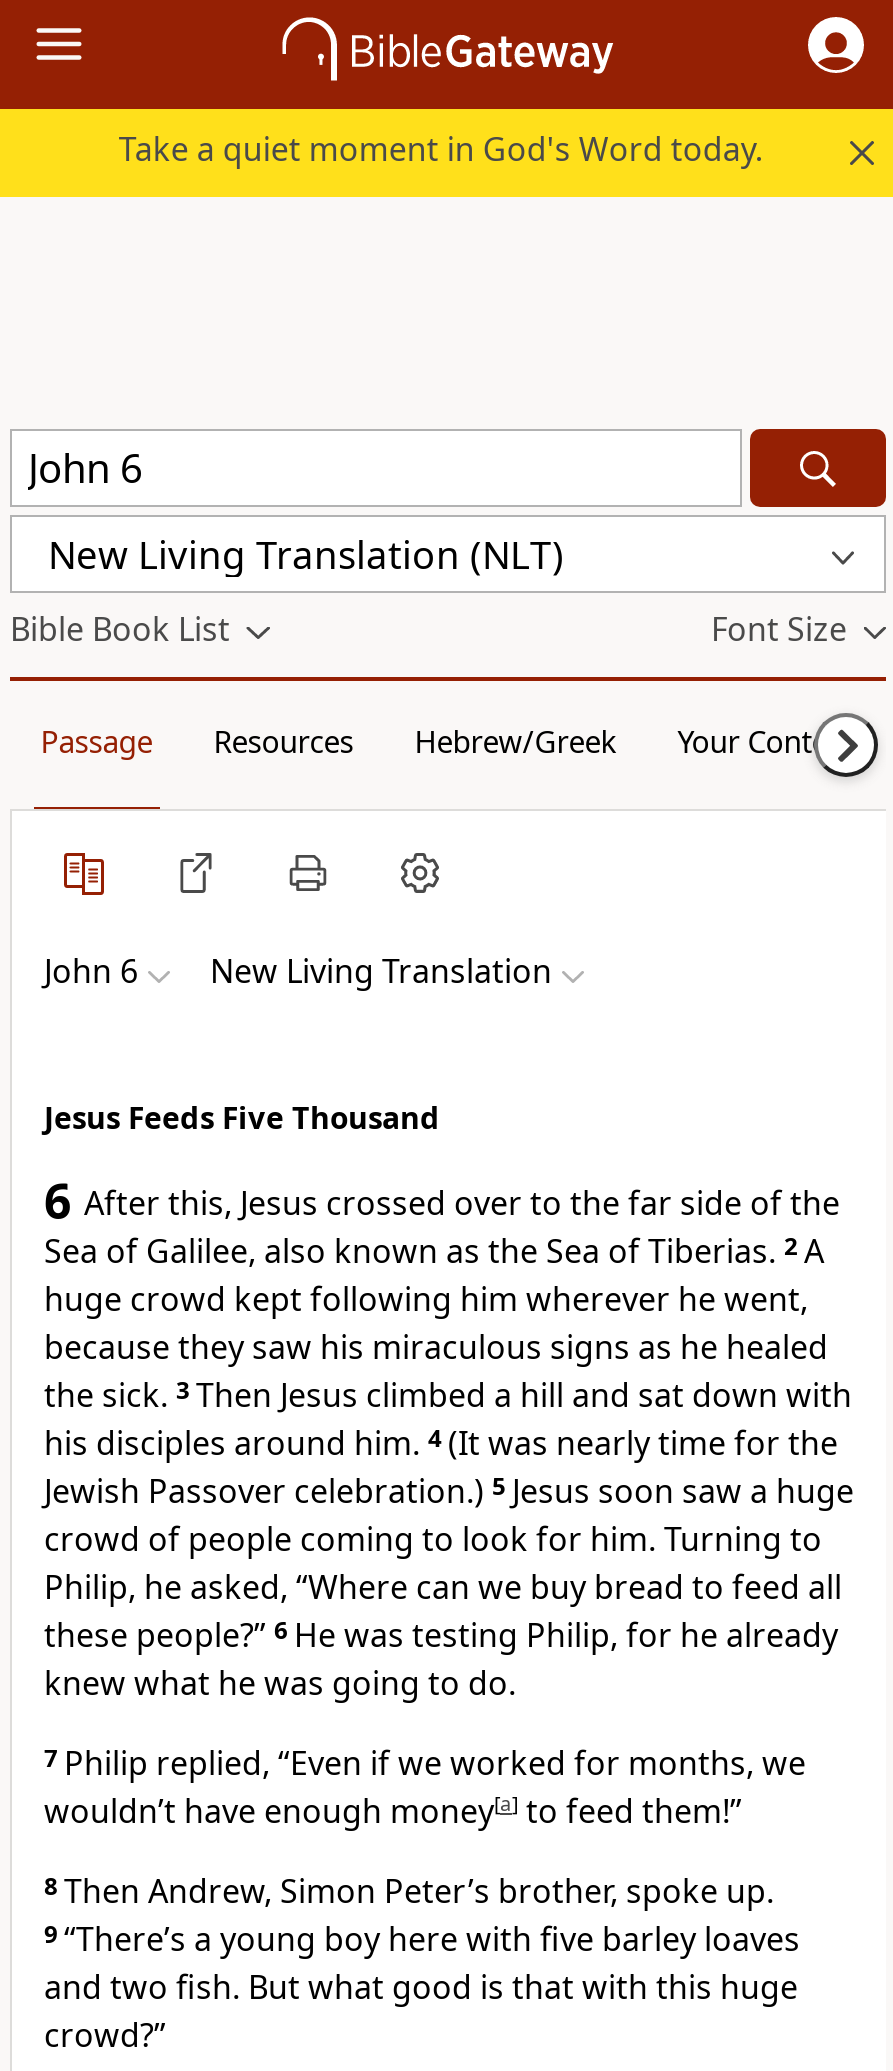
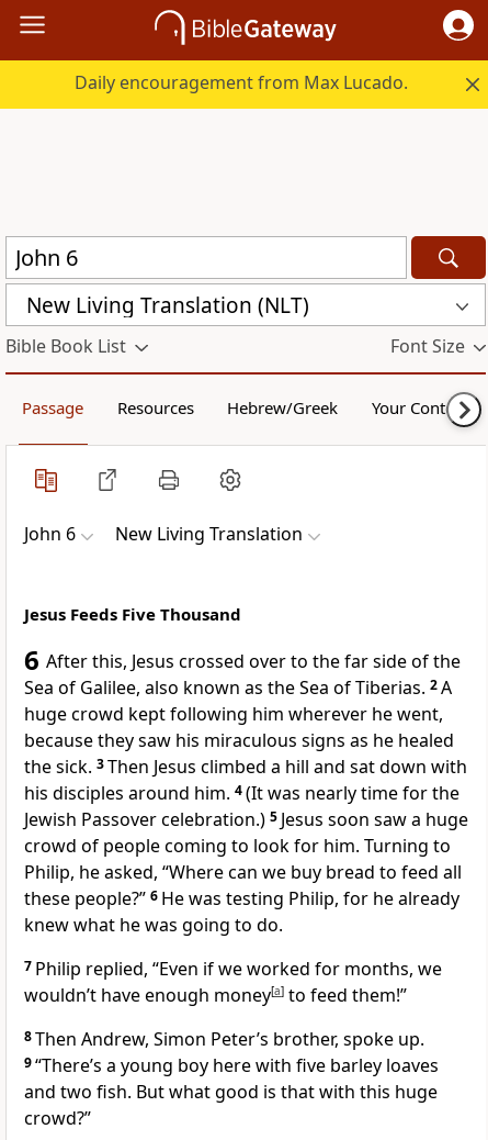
[119,127,763,171] Take a quiet moment in God's Word today. -> [75,70,408,94] Daily encouragement from Max Lucado.

